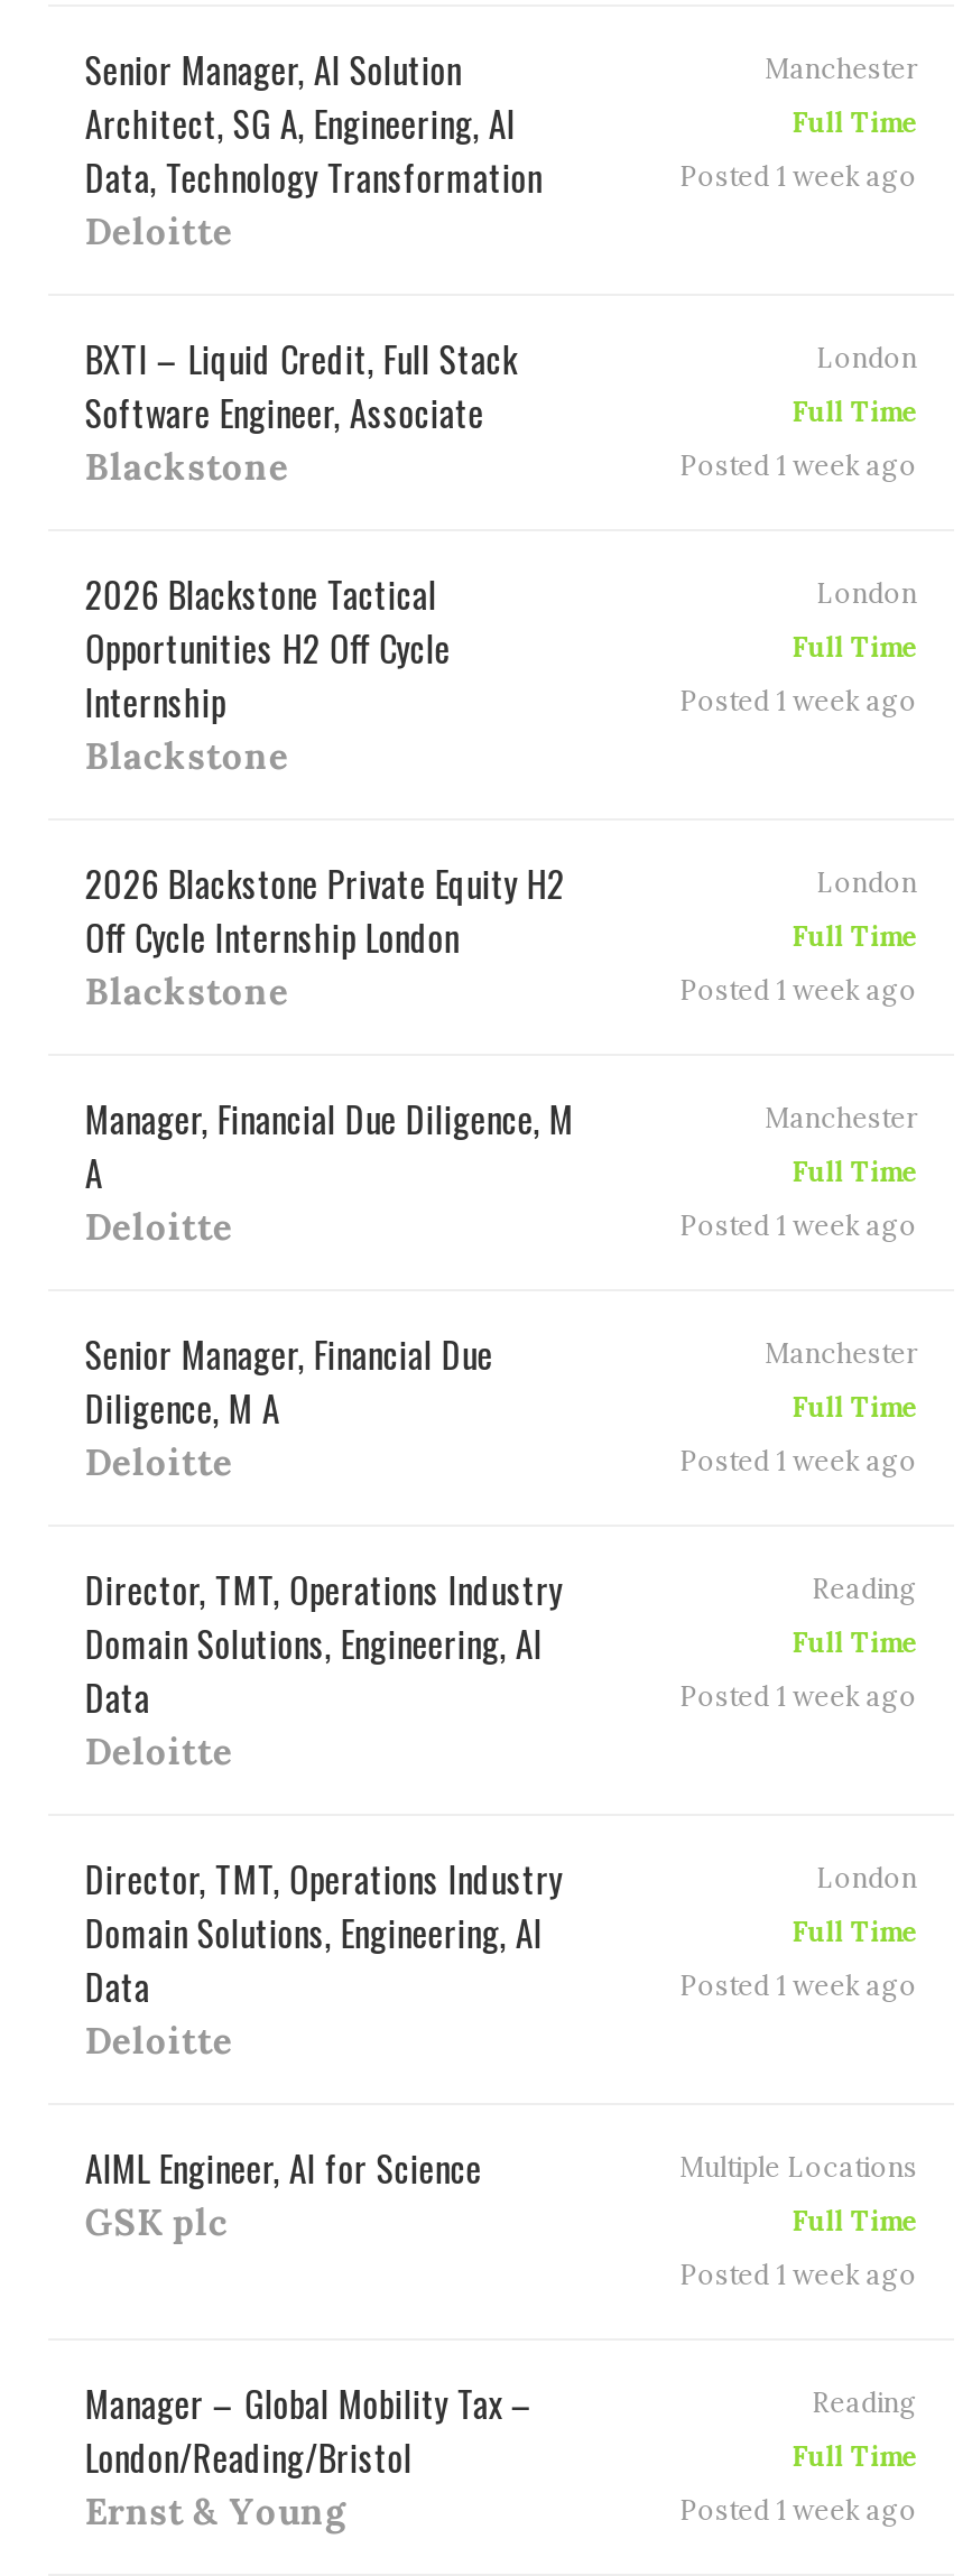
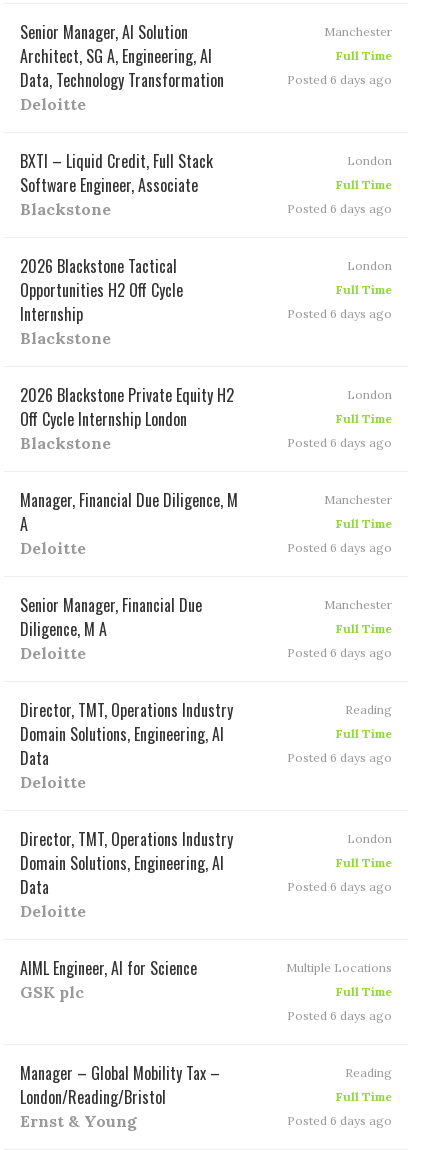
[680,158,917,192] Posted 1 week ago -> [287,71,392,86] Posted 6 days ago
[680,447,917,481] Posted 1 week ago -> [287,200,392,215] Posted 6 days ago
[680,683,917,716] Posted 1 week ago -> [287,305,392,320] Posted 6 days ago
[680,972,917,1006] Posted 1 week ago -> [287,434,392,449] Posted 6 days ago
[680,1207,917,1241] Posted 1 week ago -> [287,539,392,554] Posted 6 days ago
[680,1443,917,1476] Posted 1 week ago -> [287,644,392,659] Posted 6 days ago
[680,1678,917,1712] Posted 1 week ago -> [287,749,392,764] Posted 6 days ago
[680,1967,917,2001] Posted 1 week ago -> [287,878,392,893] Posted 6 days ago
[680,2257,917,2290] Posted 1 week ago -> [287,1007,392,1022] Posted 6 days ago
[680,2492,917,2526] Posted 1 week ago -> [287,1112,392,1127] Posted 6 days ago

